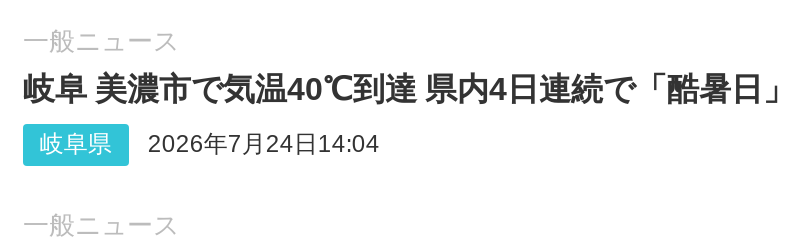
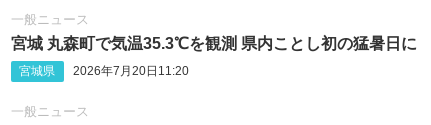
[23,72,795,106] 岐阜 美濃市で気温40℃到達 県内4日連続で「酷暑日」 -> [11,35,417,52] 宮城 丸森町で気温35.3℃を観測 県内ことし初の猛暑日に
[40,130,112,158] 岐阜県 -> [19,64,55,78] 宮城県
[148,130,380,158] 2026年7月24日14:04 -> [73,64,189,78] 2026年7月20日11:20

